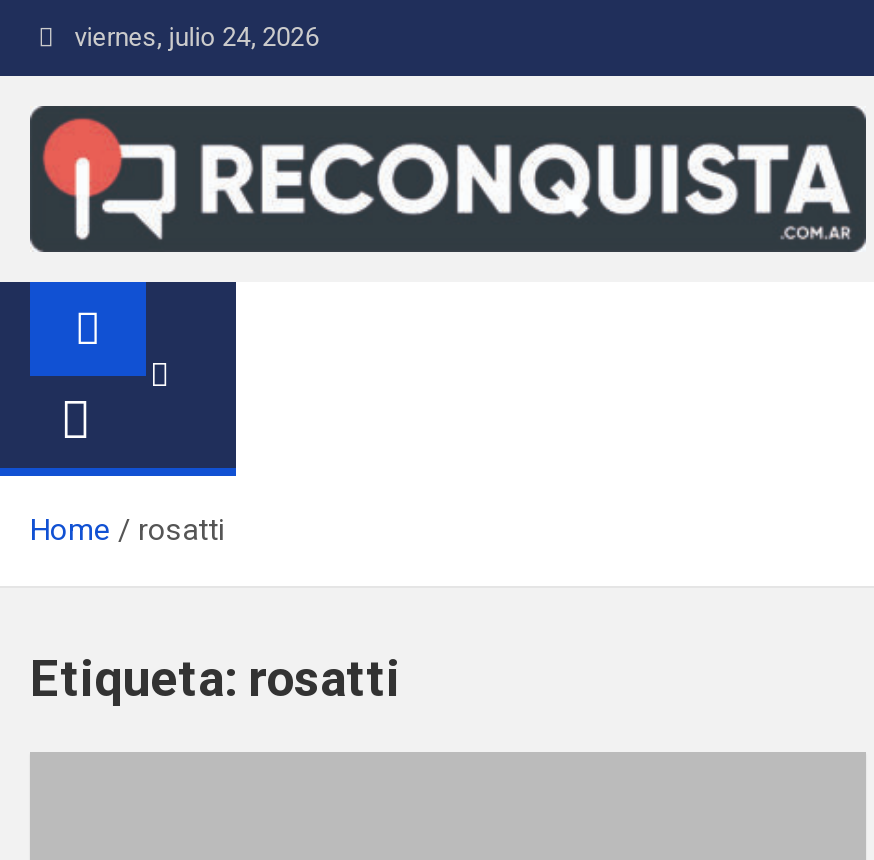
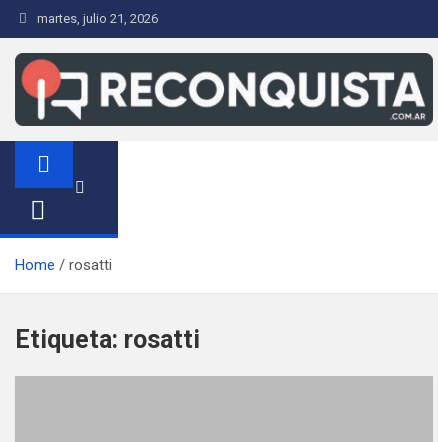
[62,22,318,52] viernes, julio 24, 2026 -> [31,11,158,26] martes, julio 21, 2026

